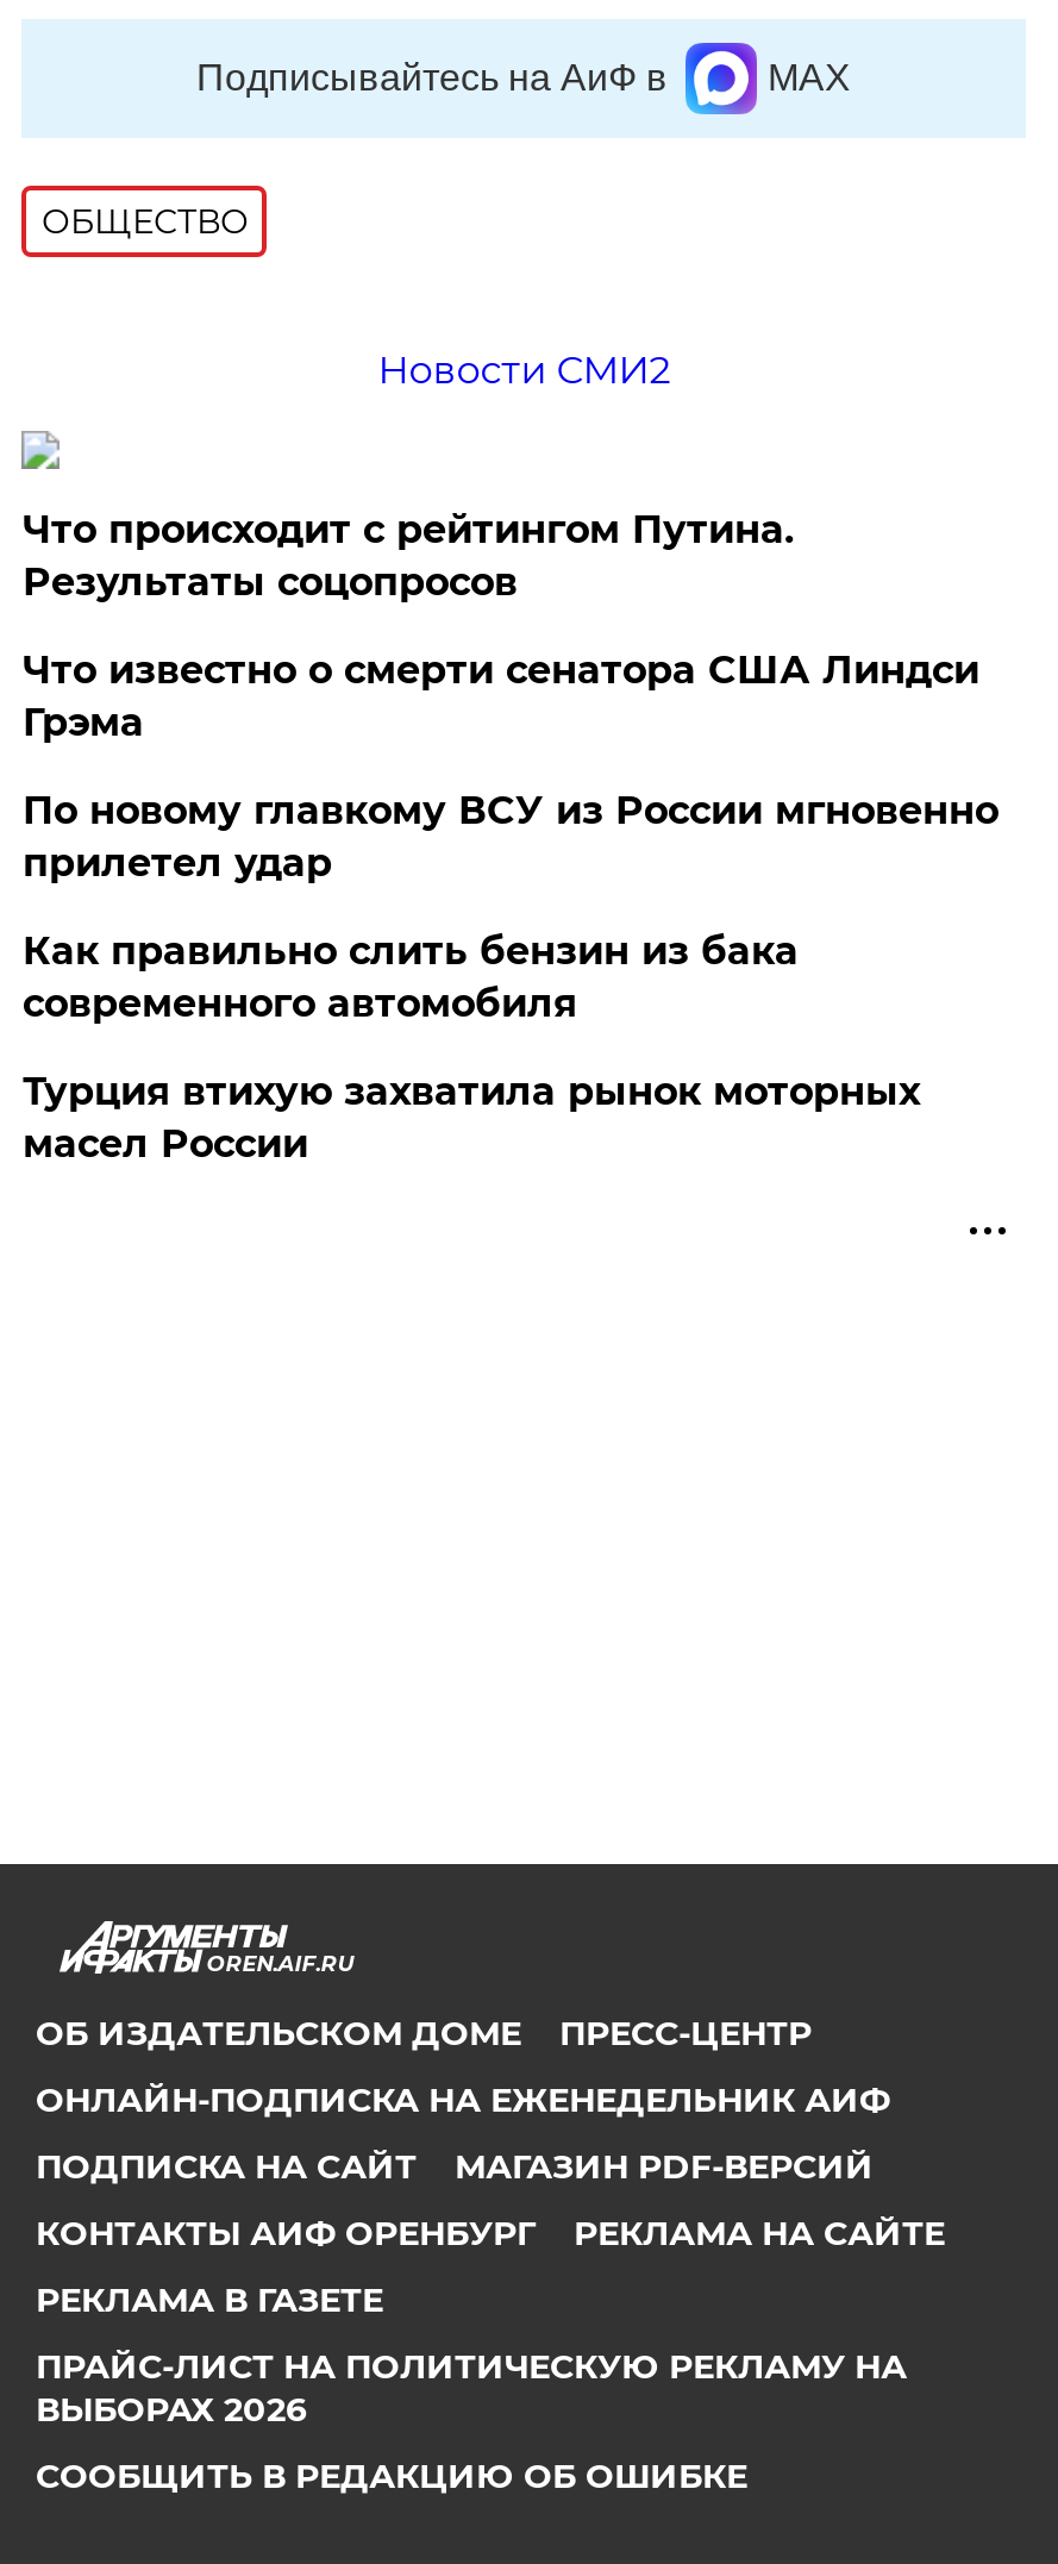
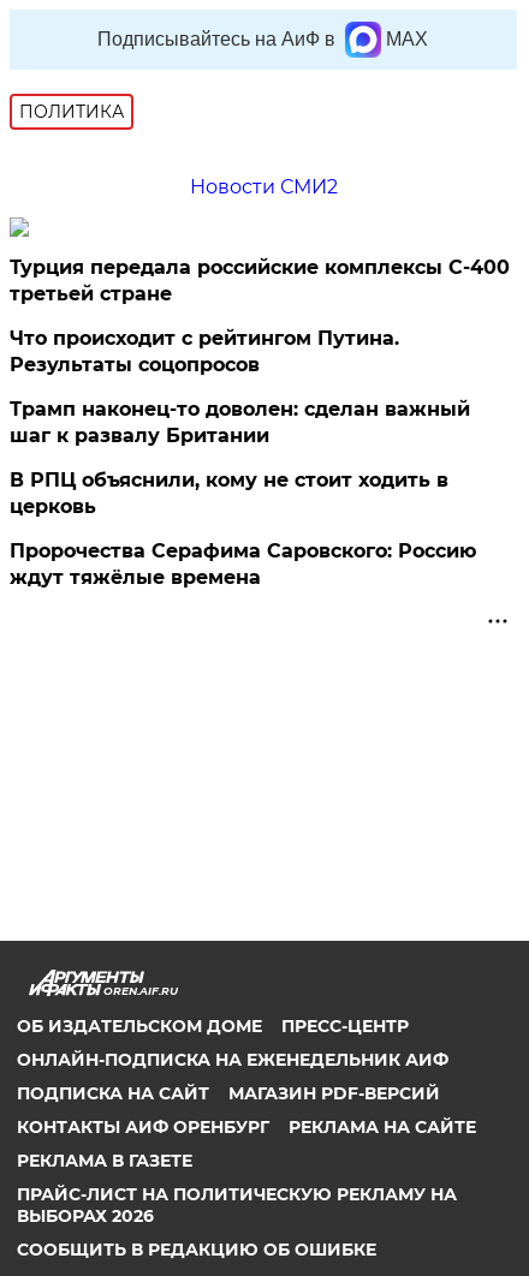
[41,200,248,243] ОБЩЕСТВО -> [20,101,124,122] ПОЛИТИКА
none -> [10,256,510,305] Турция передала российские комплексы С-400 | третьей стране
moved [22,507,794,604] -> [10,327,400,376]: Что происходит с рейтингом Путина. | Результаты соцопросов
[22,647,998,1166] Что известно о смерти сенатора США Линдси | Грэма | По новому главкому ВСУ из России мгновенно | прилетел удар | Как правильно слить бензин из бака | современного автомобиля | Турция втихую захватила рынок моторных | масел России -> [10,398,477,589] Трамп наконец-то доволен: сделан важный | шаг к развалу Британии | В РПЦ объяснили, кому не стоит ходить в | церковь | Пророчества Серафима Саровского: Россию | ждут тяжёлые времена

